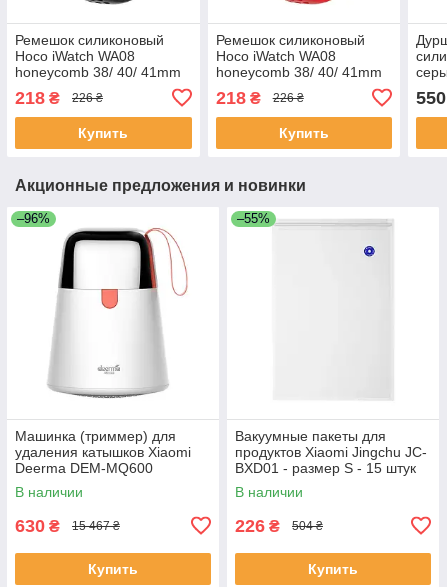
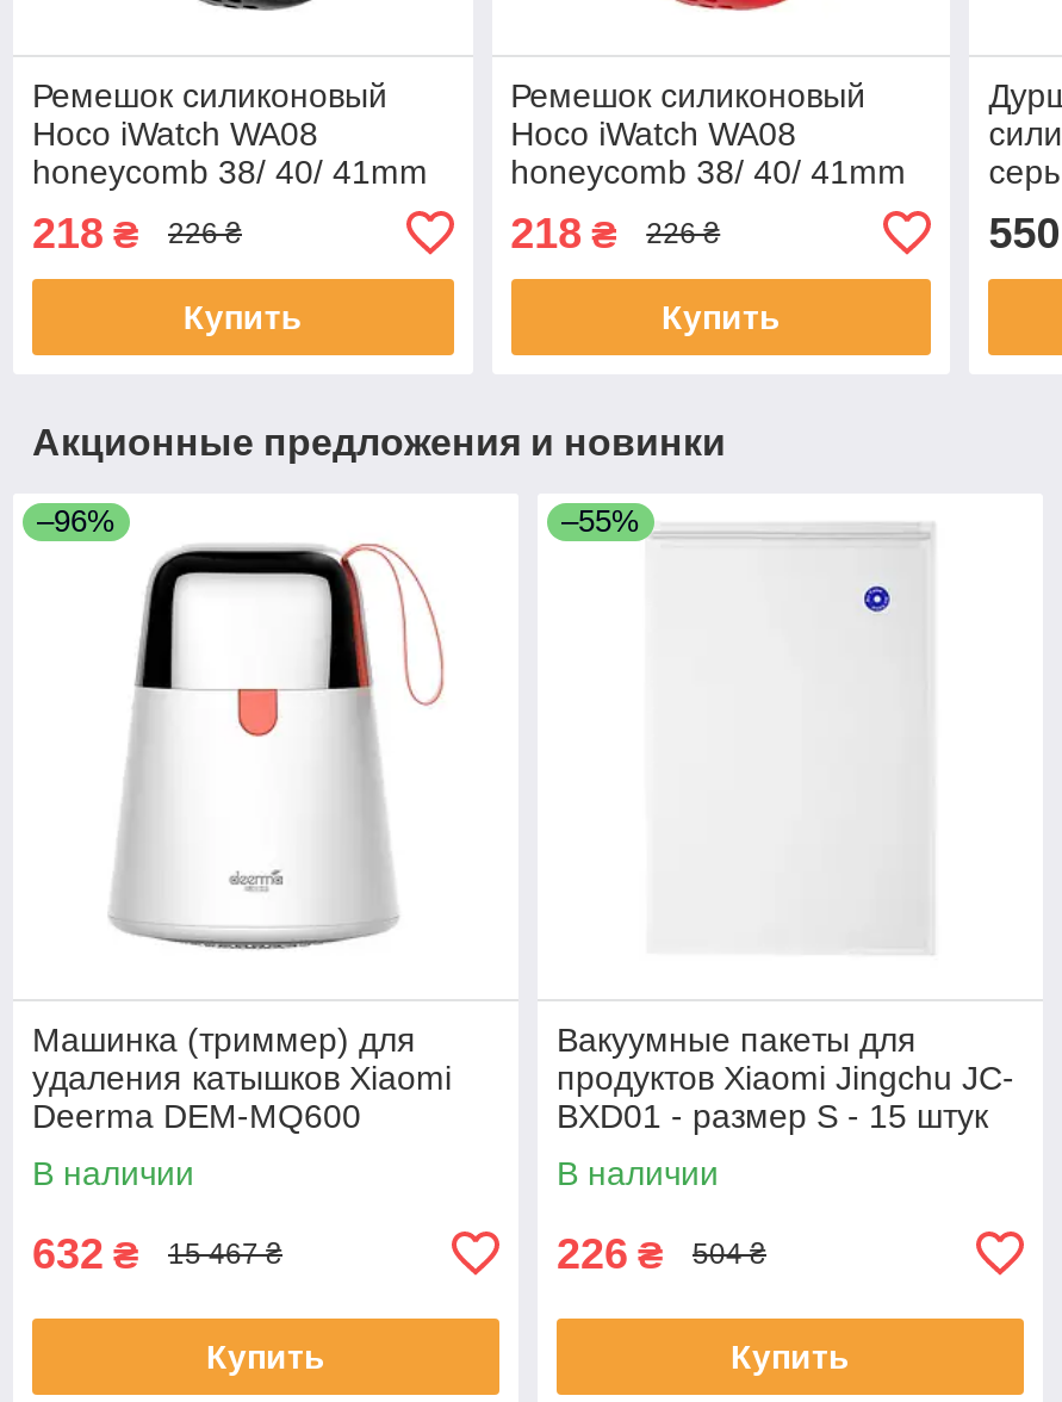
[15,516,60,536] 630 ₴ -> [32,1230,139,1278] 632 ₴

